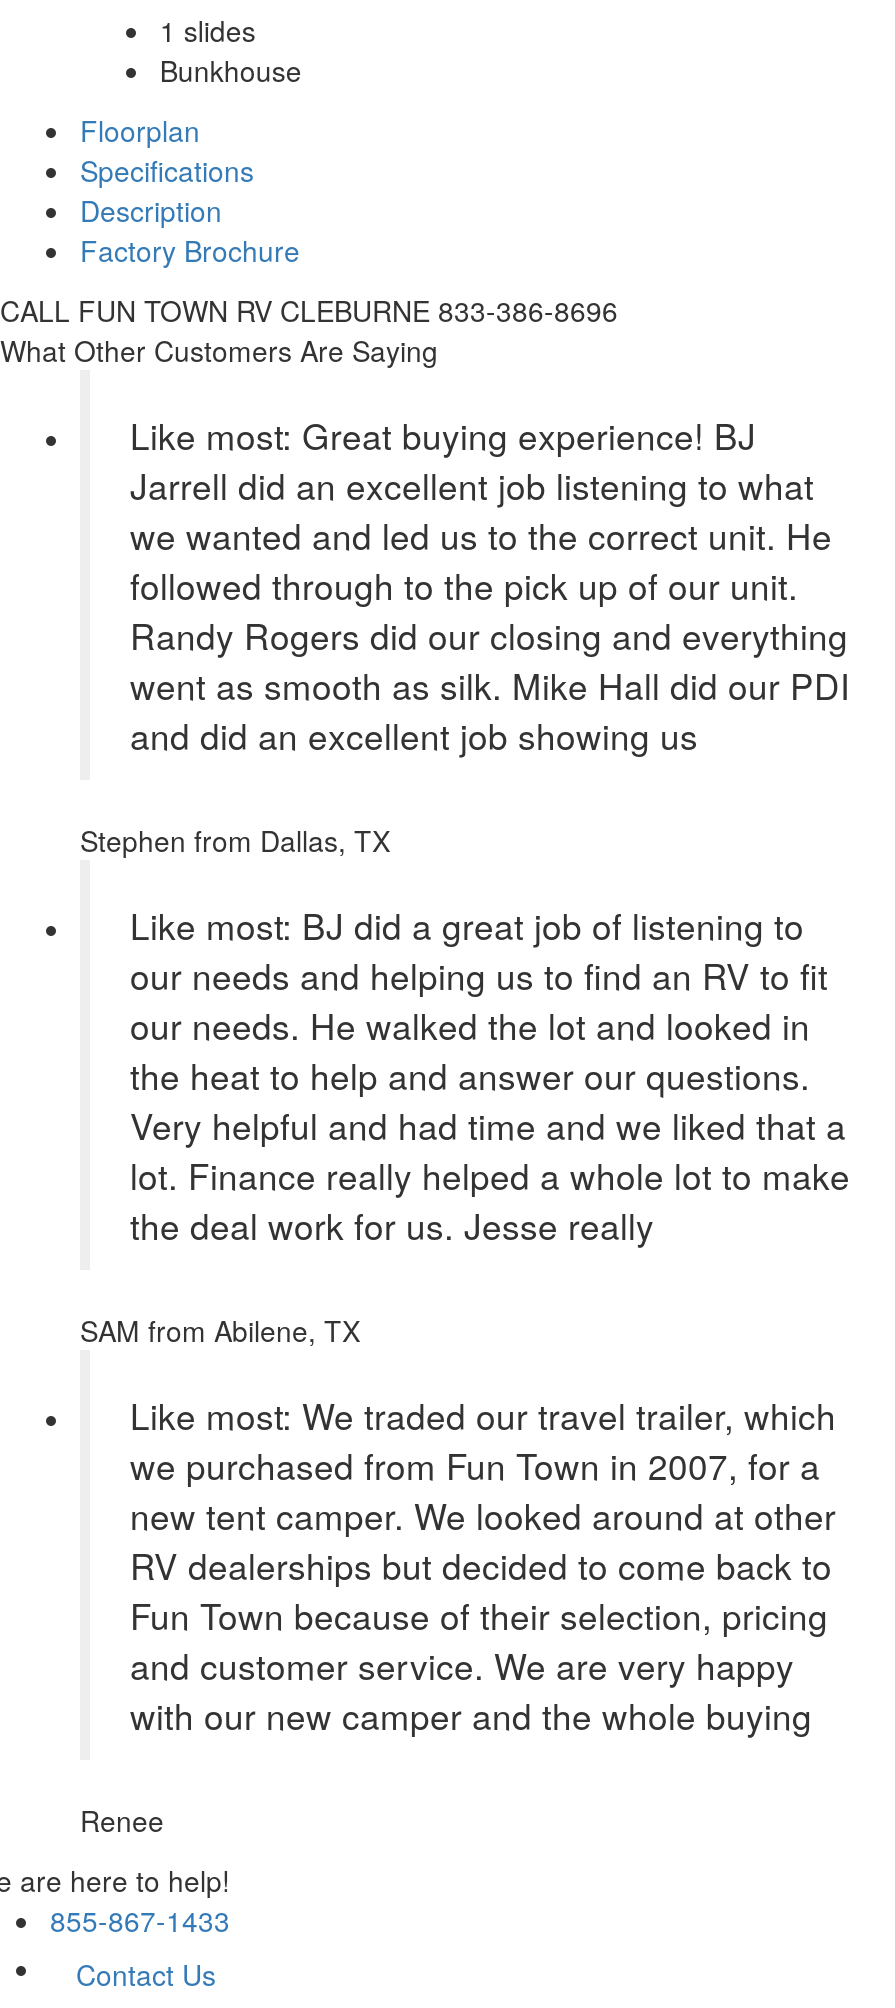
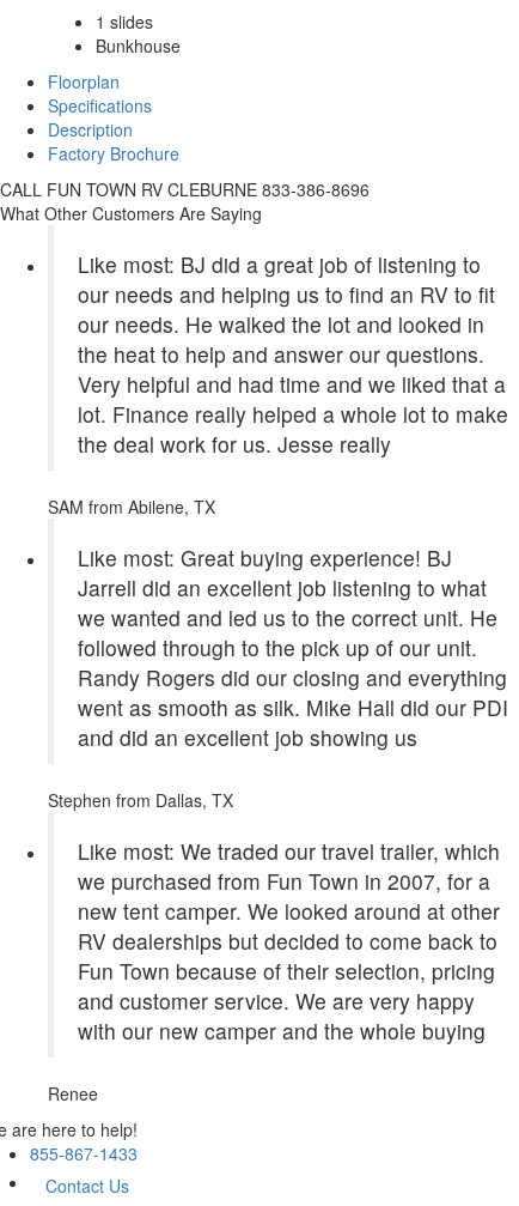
moved [80,409,850,859] -> [48,542,508,812]: Like most: Great buying experience! BJ | Jarrell did an excellent job listening to what | we wanted and led us to the correct unit. He | followed through to the pick up of our unit. | Randy Rogers did our closing and everything | went as smooth as silk. Mike Hall did our PDI | and did an excellent job showing us | Stephen from Dallas, TX
moved [80,899,850,1349] -> [48,249,508,518]: Like most: BJ did a great job of listening to | our needs and helping us to find an RV to fit | our needs. He walked the lot and looked in | the heat to help and answer our questions. | Very helpful and had time and we liked that a | lot. Finance really helped a whole lot to make | the deal work for us. Jesse really | SAM from Abilene, TX

